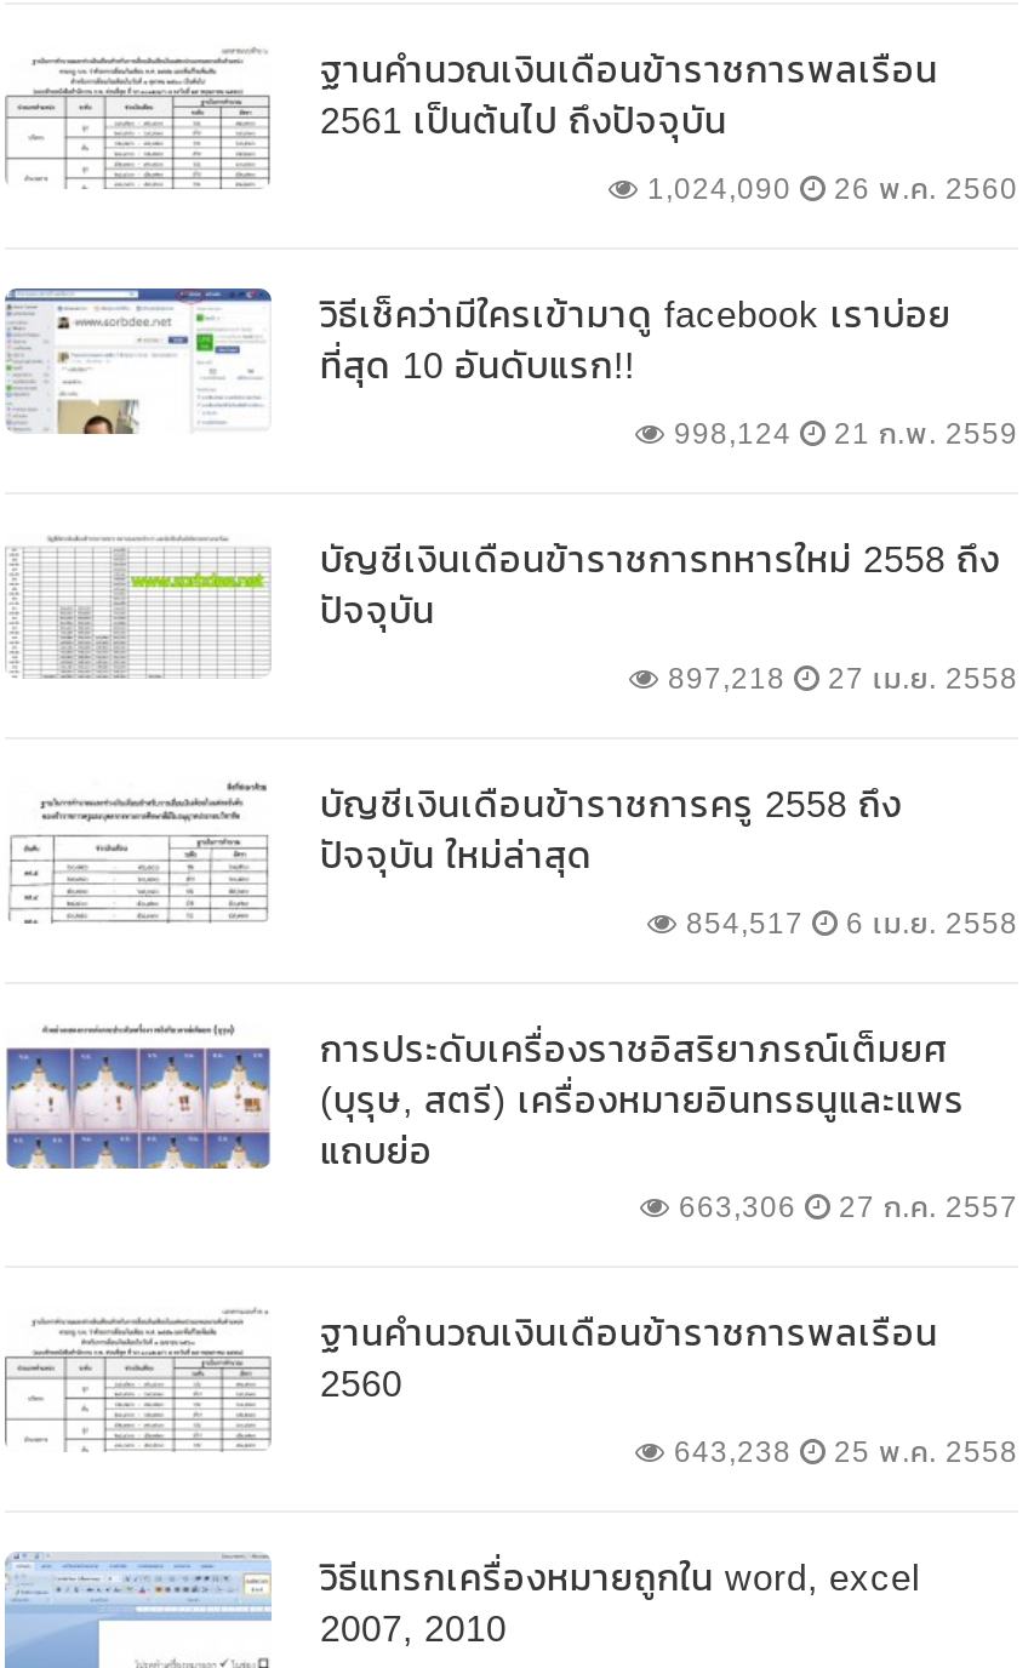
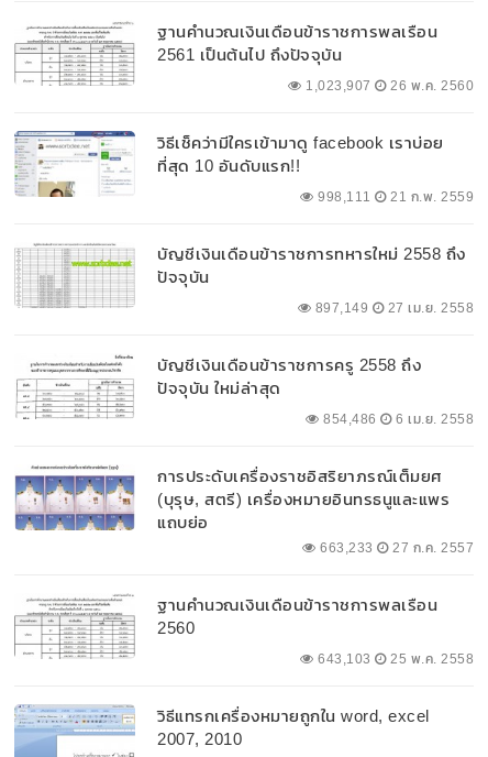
[639,168,1018,211] 1,024,090 26 พ.ค. 2560 -> [302,76,474,96] 1,023,907 26 พ.ค. 2560
[665,412,1018,456] 998,124 21 ก.พ. 2559 -> [314,187,474,207] 998,111 21 ก.พ. 2559
[659,657,1018,701] 897,218 27 เม.ย. 2558 -> [311,298,474,318] 897,149 27 เม.ย. 2558
[678,902,1018,946] 854,517 6 เม.ย. 2558 -> [319,409,474,429] 854,486 6 เม.ย. 2558
[670,1186,1018,1229] 663,306 27 ก.ค. 2557 -> [316,538,474,558] 663,233 27 ก.ค. 2557
[665,1431,1018,1474] 643,238 25 พ.ค. 2558 -> [314,649,474,669] 643,103 25 พ.ค. 2558

